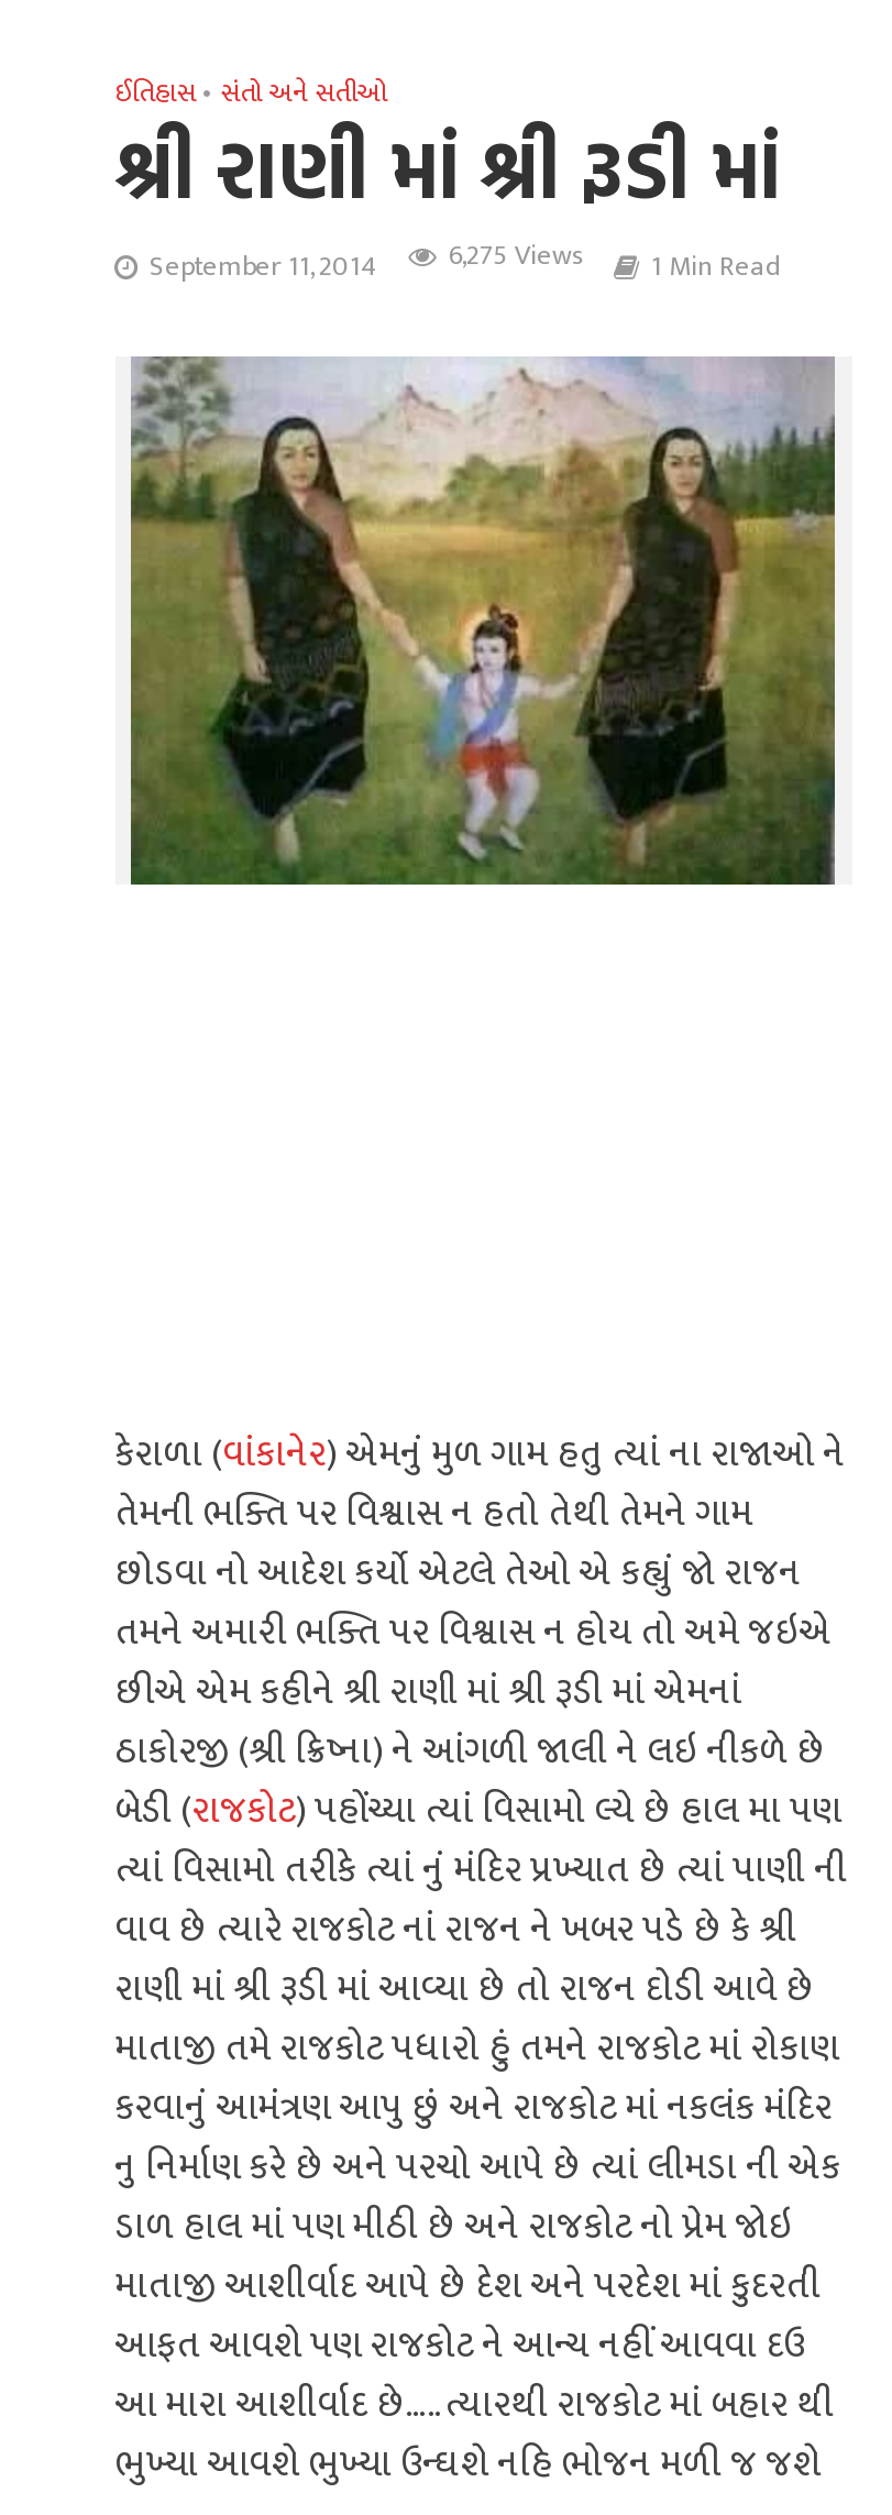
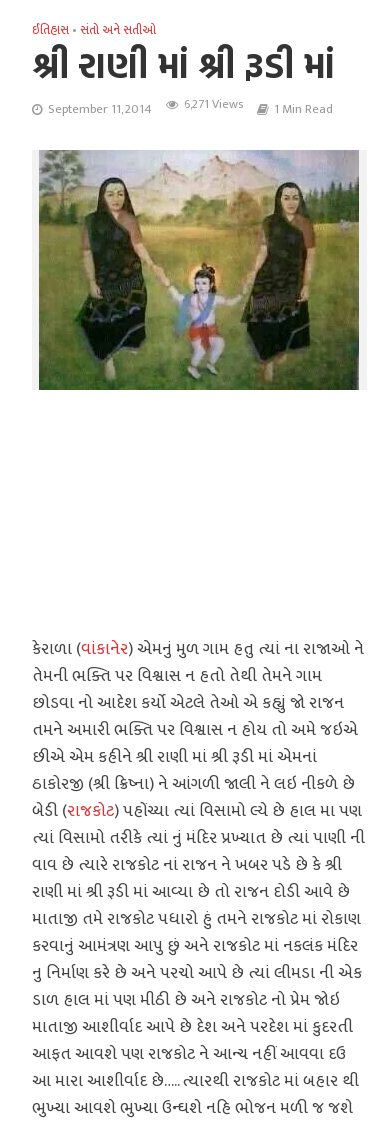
[150,233,781,290] September 11, 2014 6,275 Views 1 Min Read -> [47,94,332,120] September 11, 2014 6,271 Views 1 Min Read

